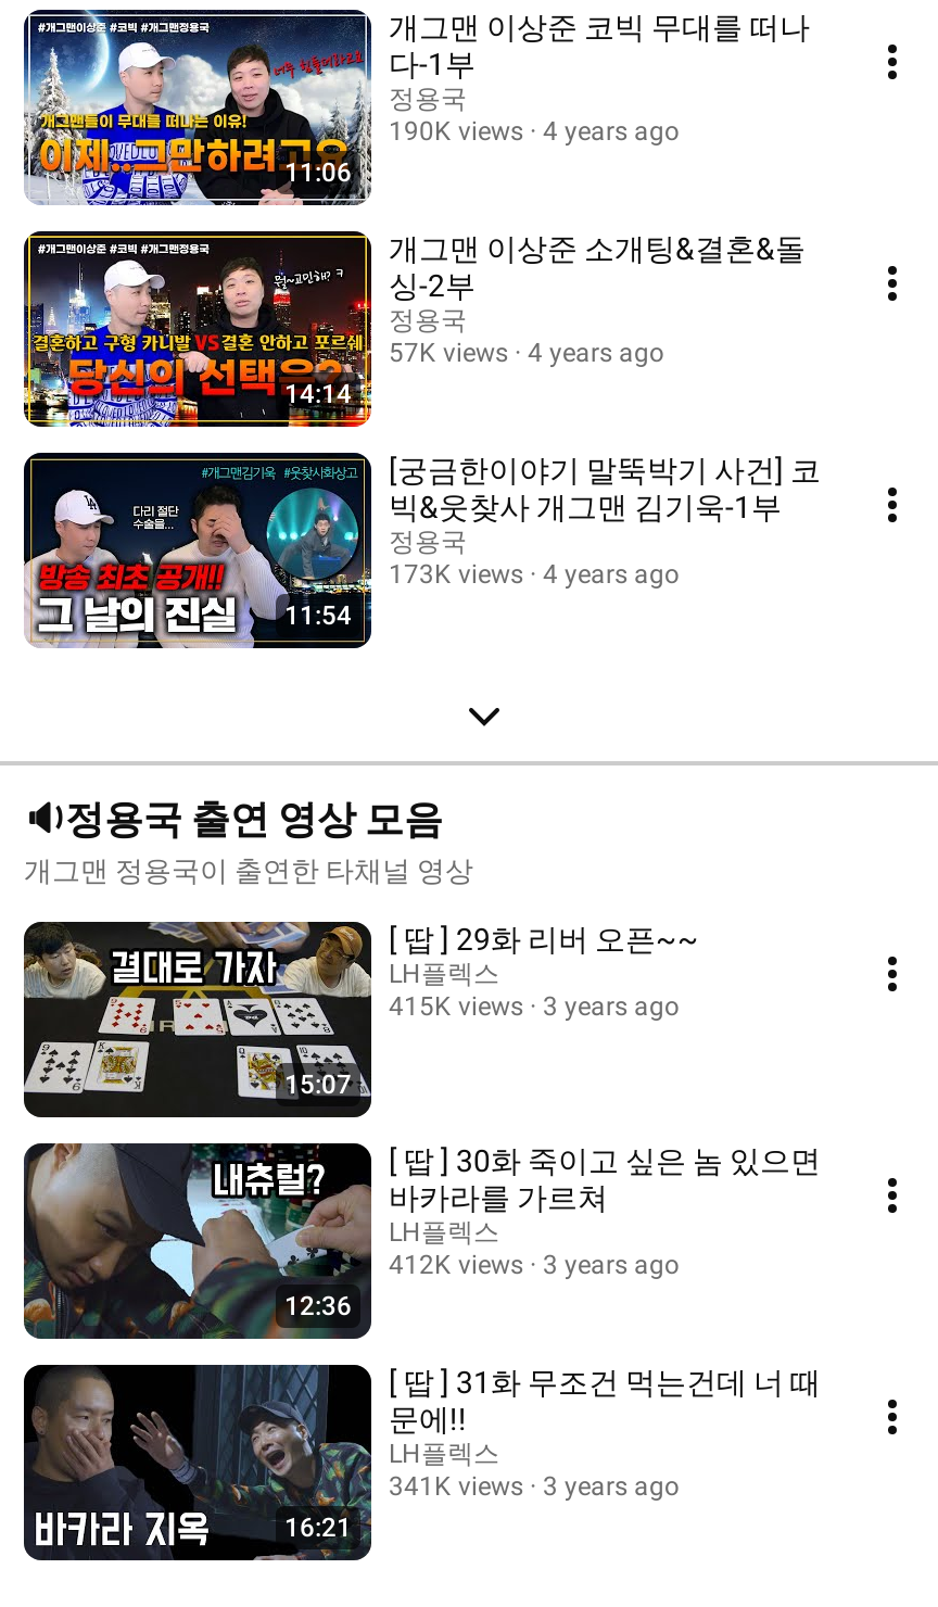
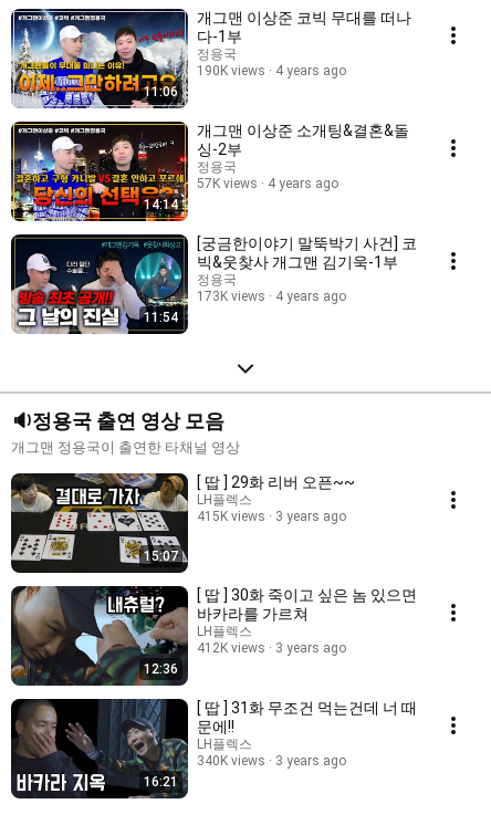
[389,1472,680,1503] 341K views 3 years ago -> [197,754,346,769] 340K views 3 years ago

